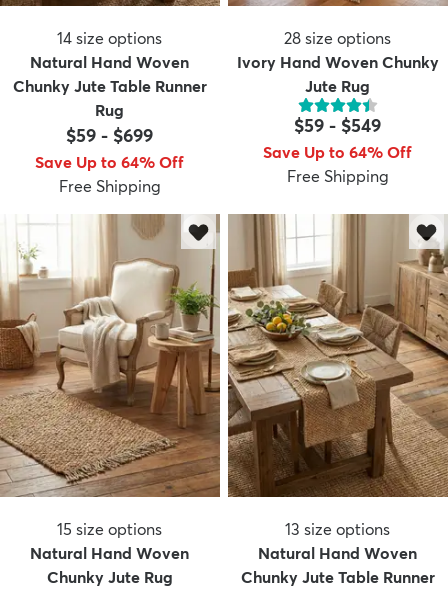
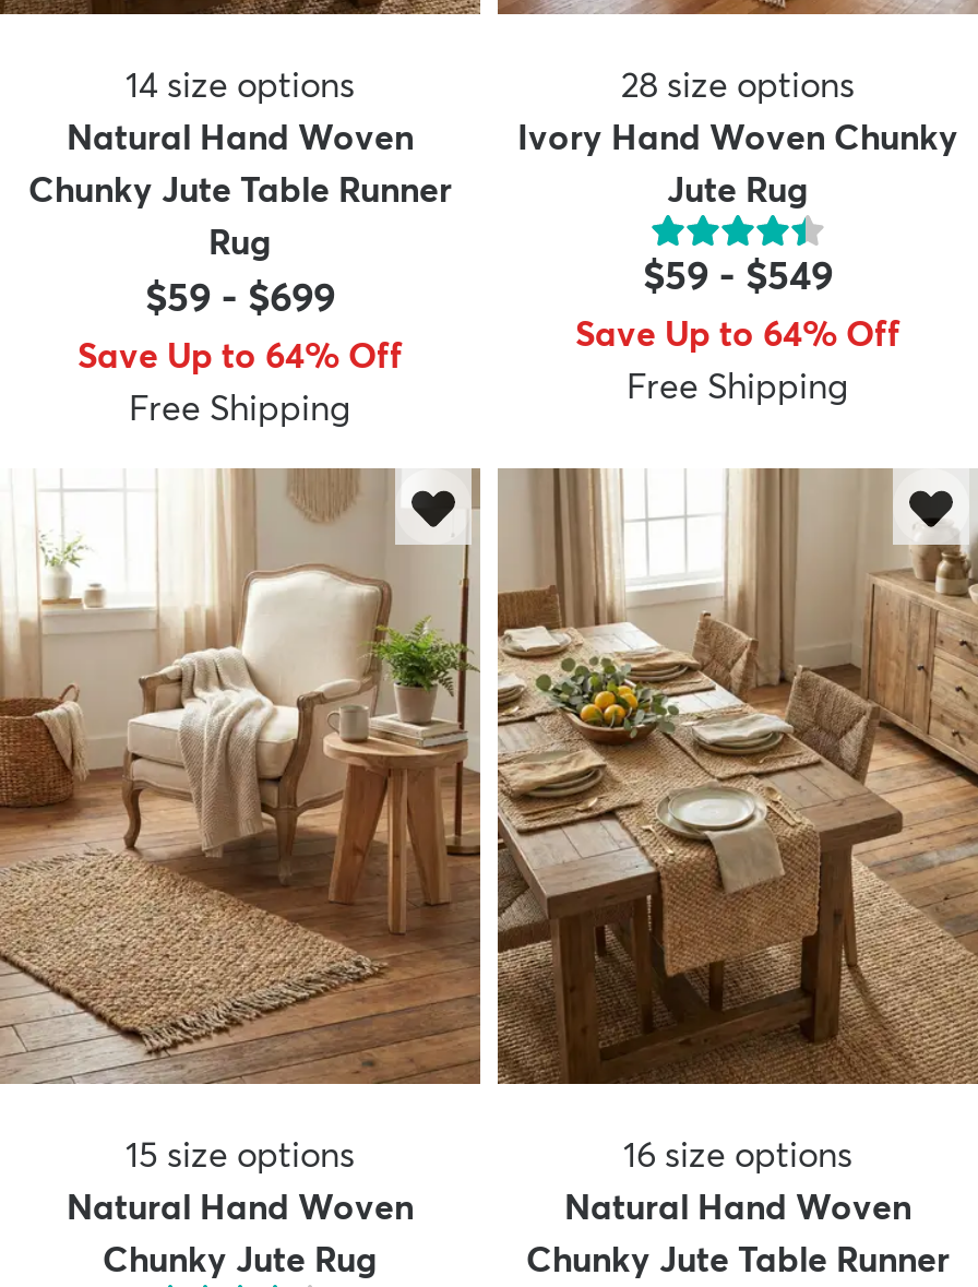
[285,519,390,539] 13 size options -> [623,1133,852,1177] 16 size options

